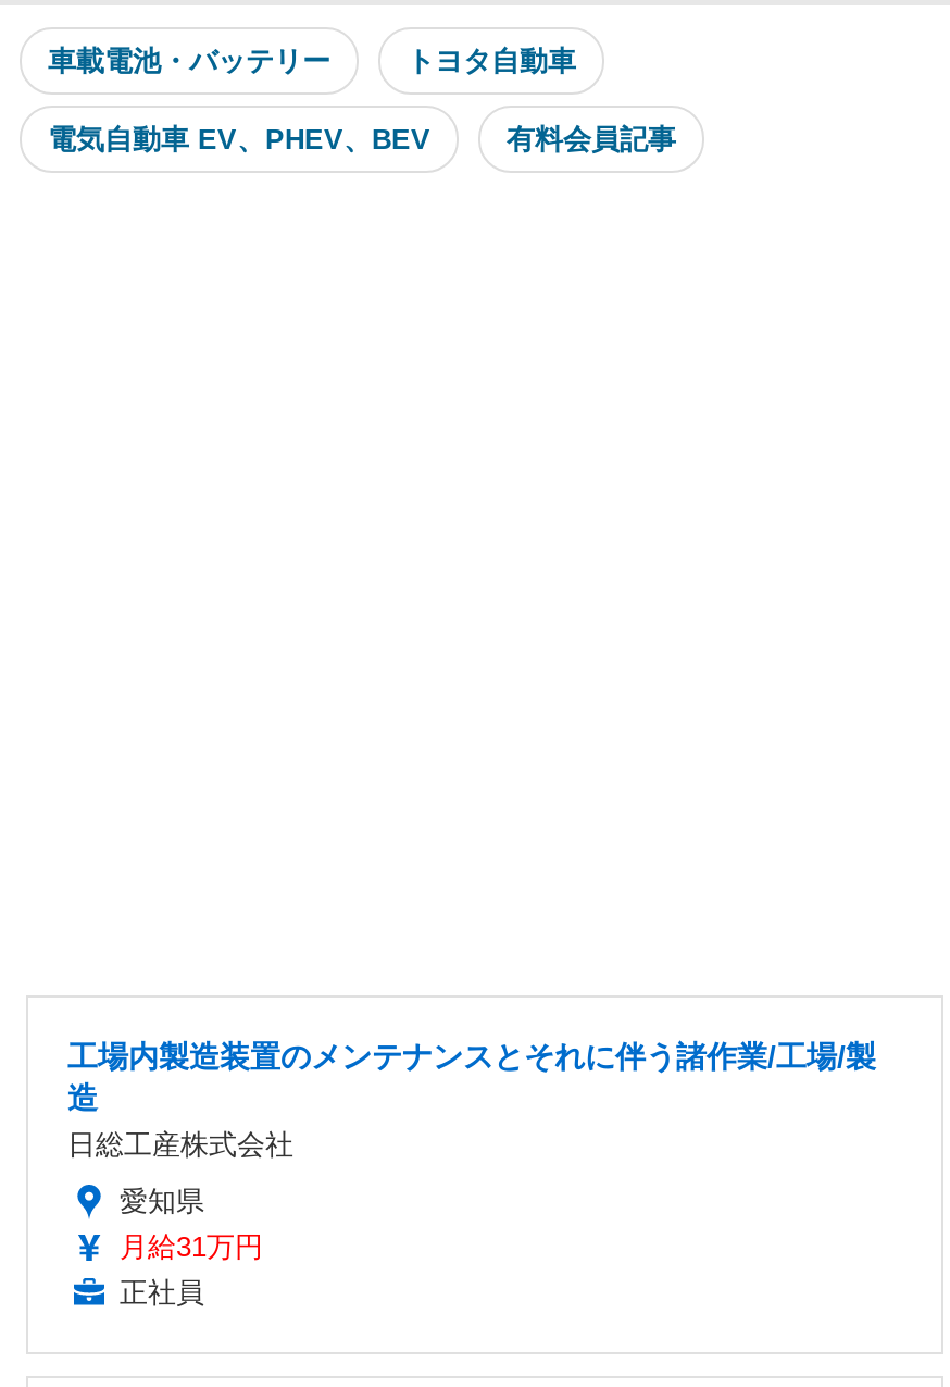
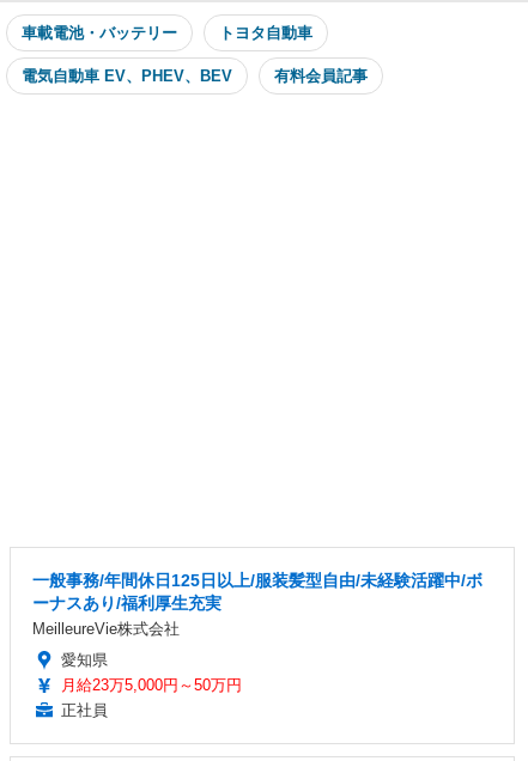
[67,1040,876,1161] 工場内製造装置のメンテナンスとそれに伴う諸作業/工場/製 | 造 | 日総工産株式会社 -> [32,571,483,638] 一般事務/年間休日125日以上/服装髪型自由/未経験活躍中/ボ | ーナスあり/福利厚生充実 | MeilleureVie株式会社
[120,1231,263,1264] 月給31万円 -> [61,676,242,694] 月給23万5,000円～50万円

